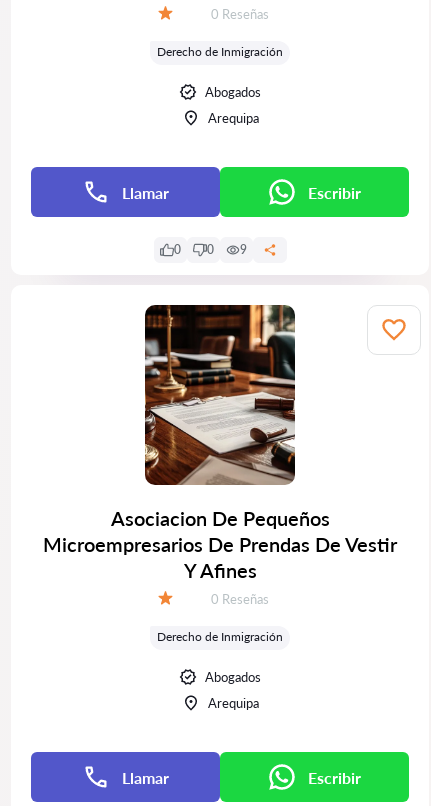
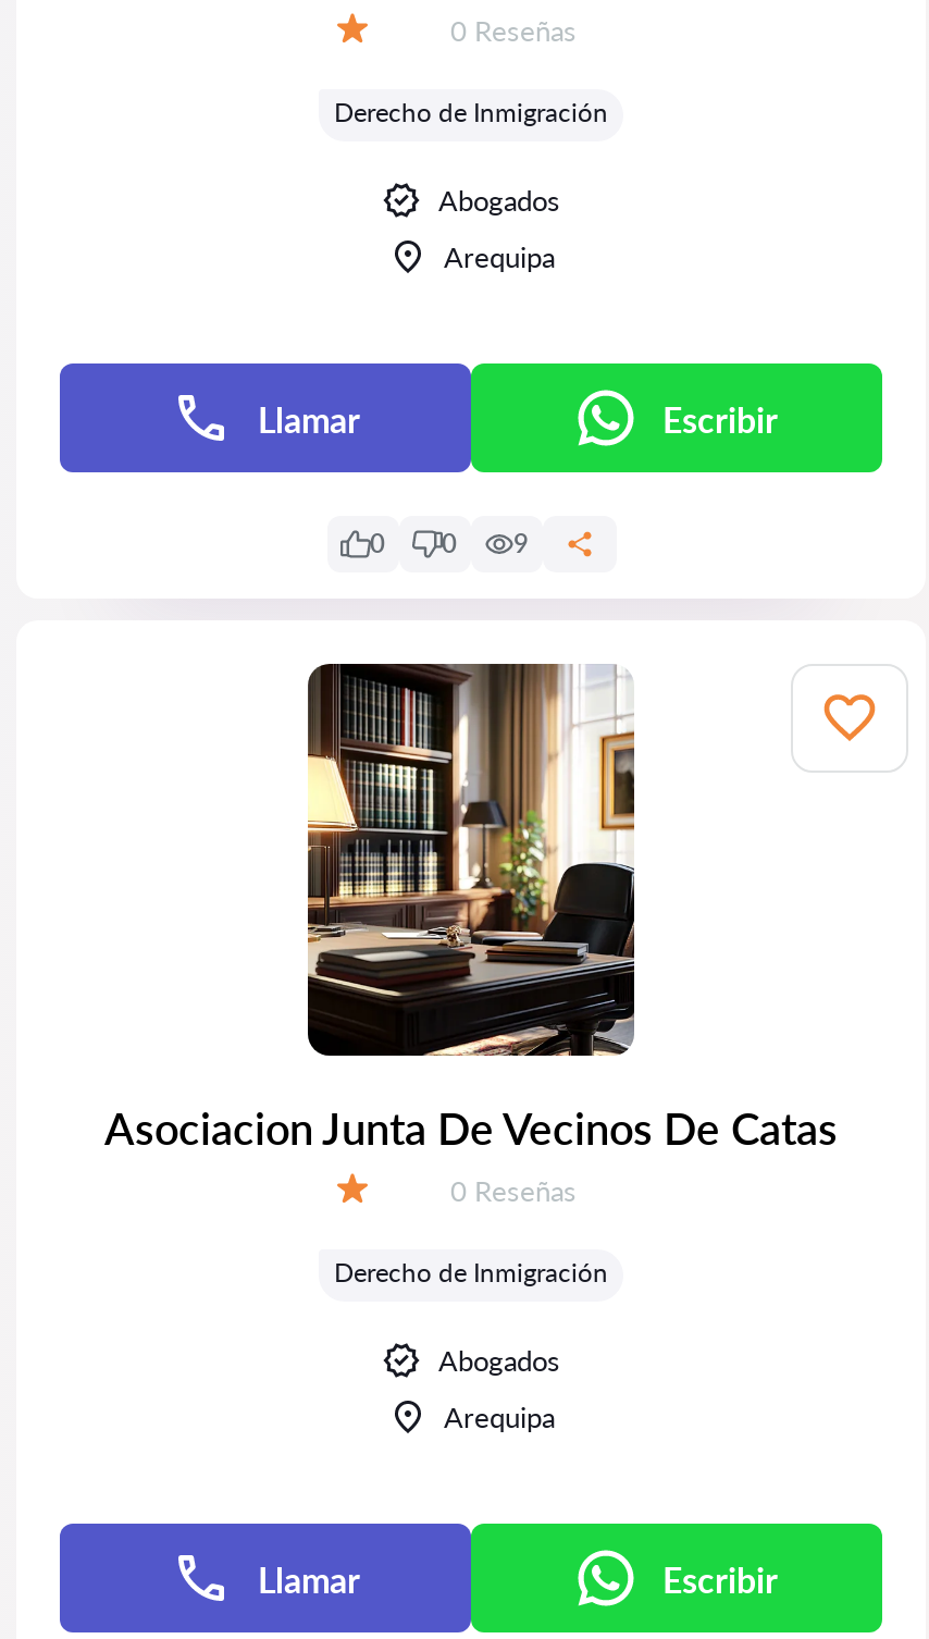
[144,304,296,486] [image] -> [306,662,636,973] [image]
[43,506,397,582] Asociacion De Pequeños | Microempresarios De Prendas De Vestir | Y Afines -> [104,1101,838,1154] Asociacion Junta De Vecinos De Catas

